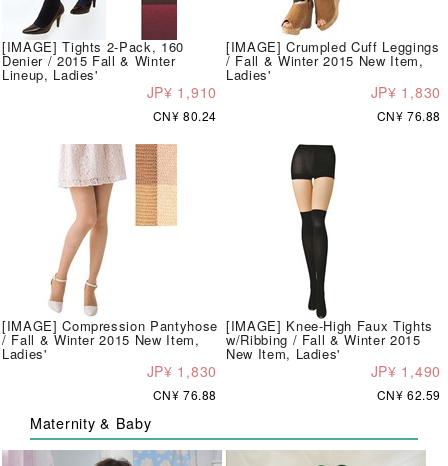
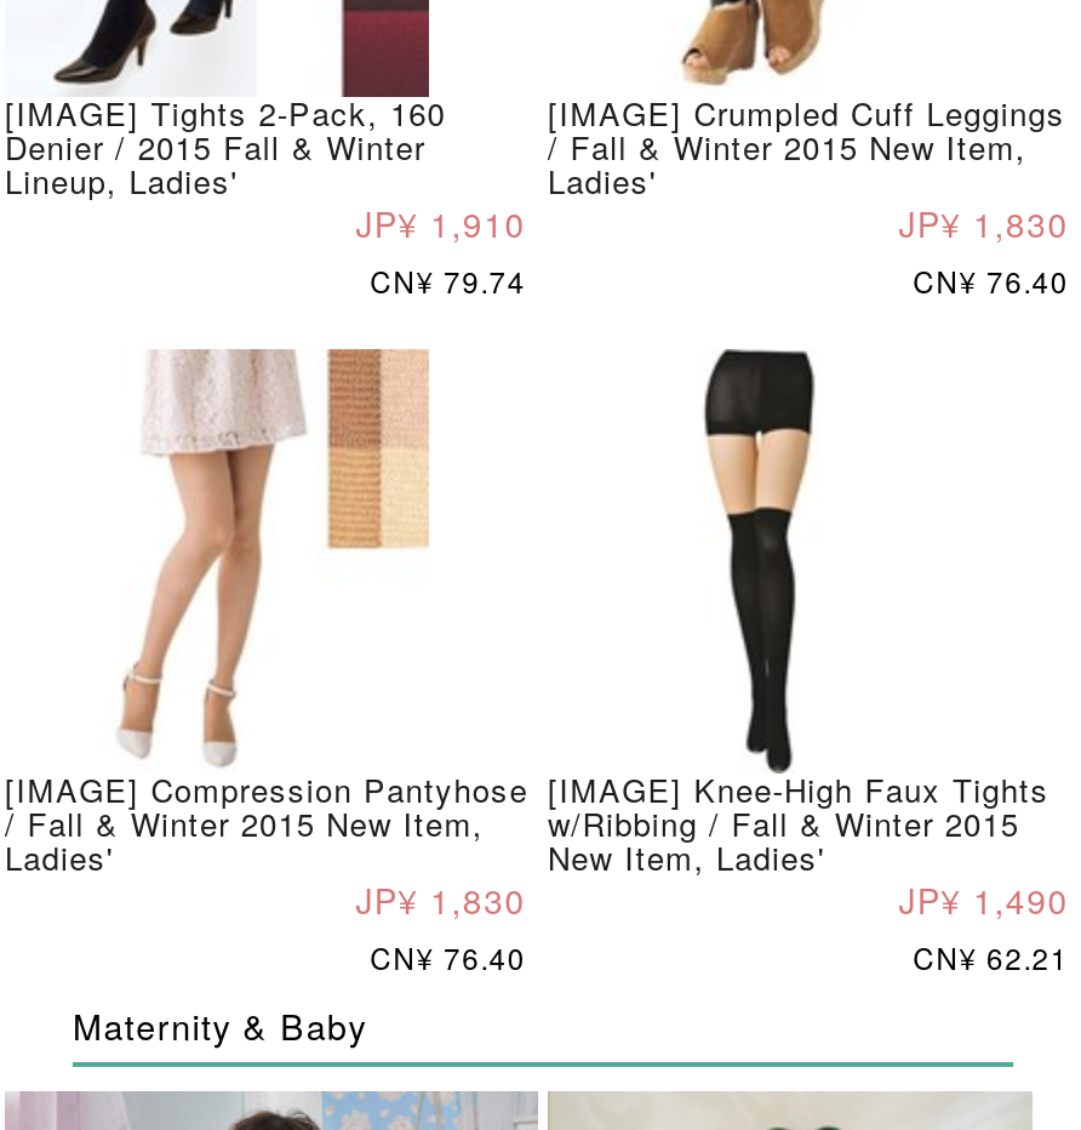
[153,107,217,124] CN¥ 80.24 -> [370,260,526,301] CN¥ 79.74
[377,107,441,124] CN¥ 76.88 -> [913,260,1069,301] CN¥ 76.40
[153,386,217,403] CN¥ 76.88 -> [370,936,526,978] CN¥ 76.40
[377,386,441,403] CN¥ 62.59 -> [913,936,1069,978] CN¥ 62.21

